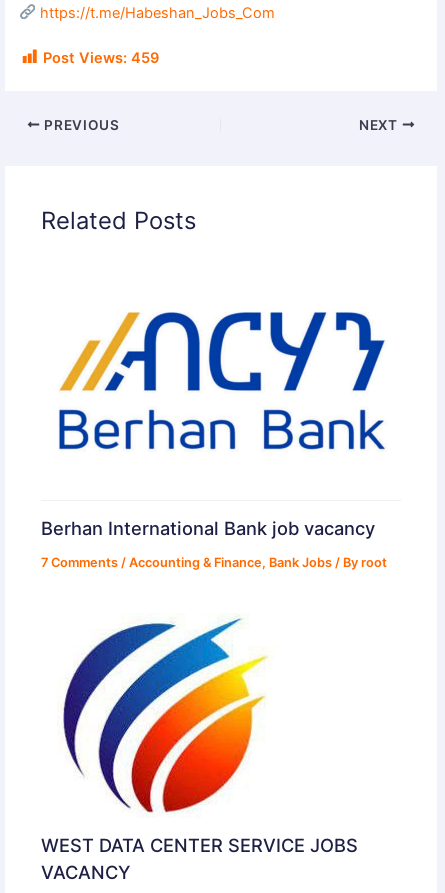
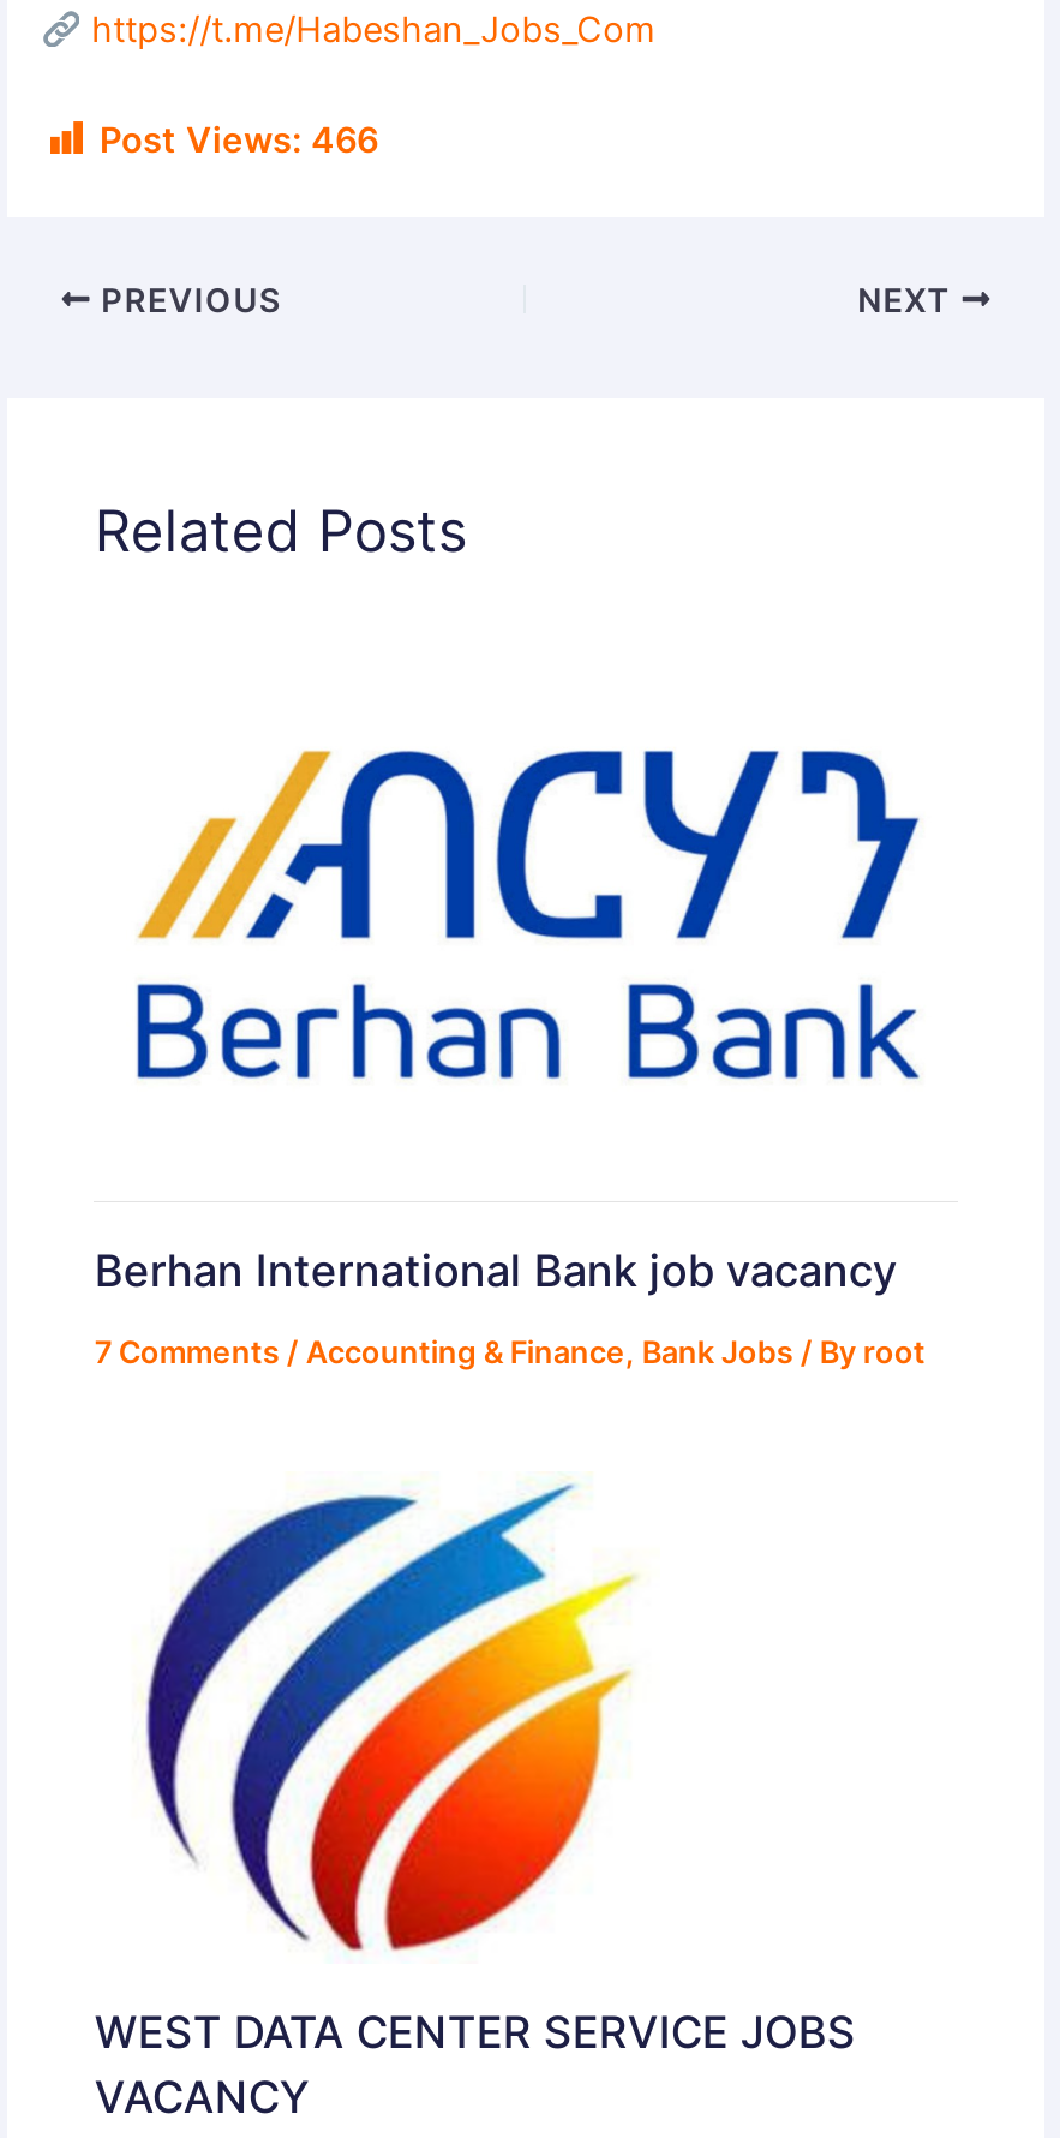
[43,49,159,67] Post Views: 459 -> [100,117,378,160] Post Views: 466

